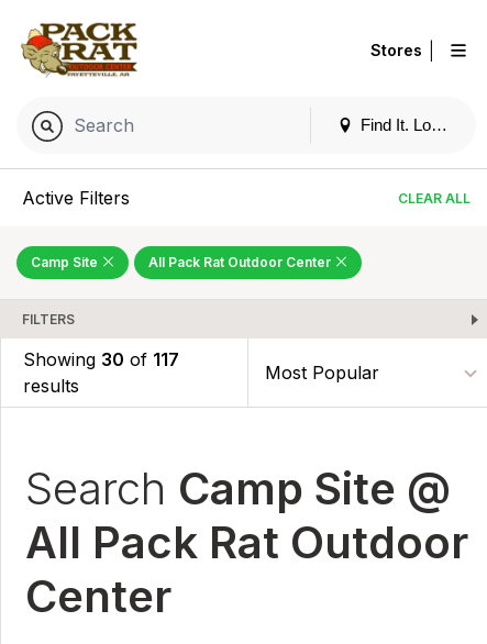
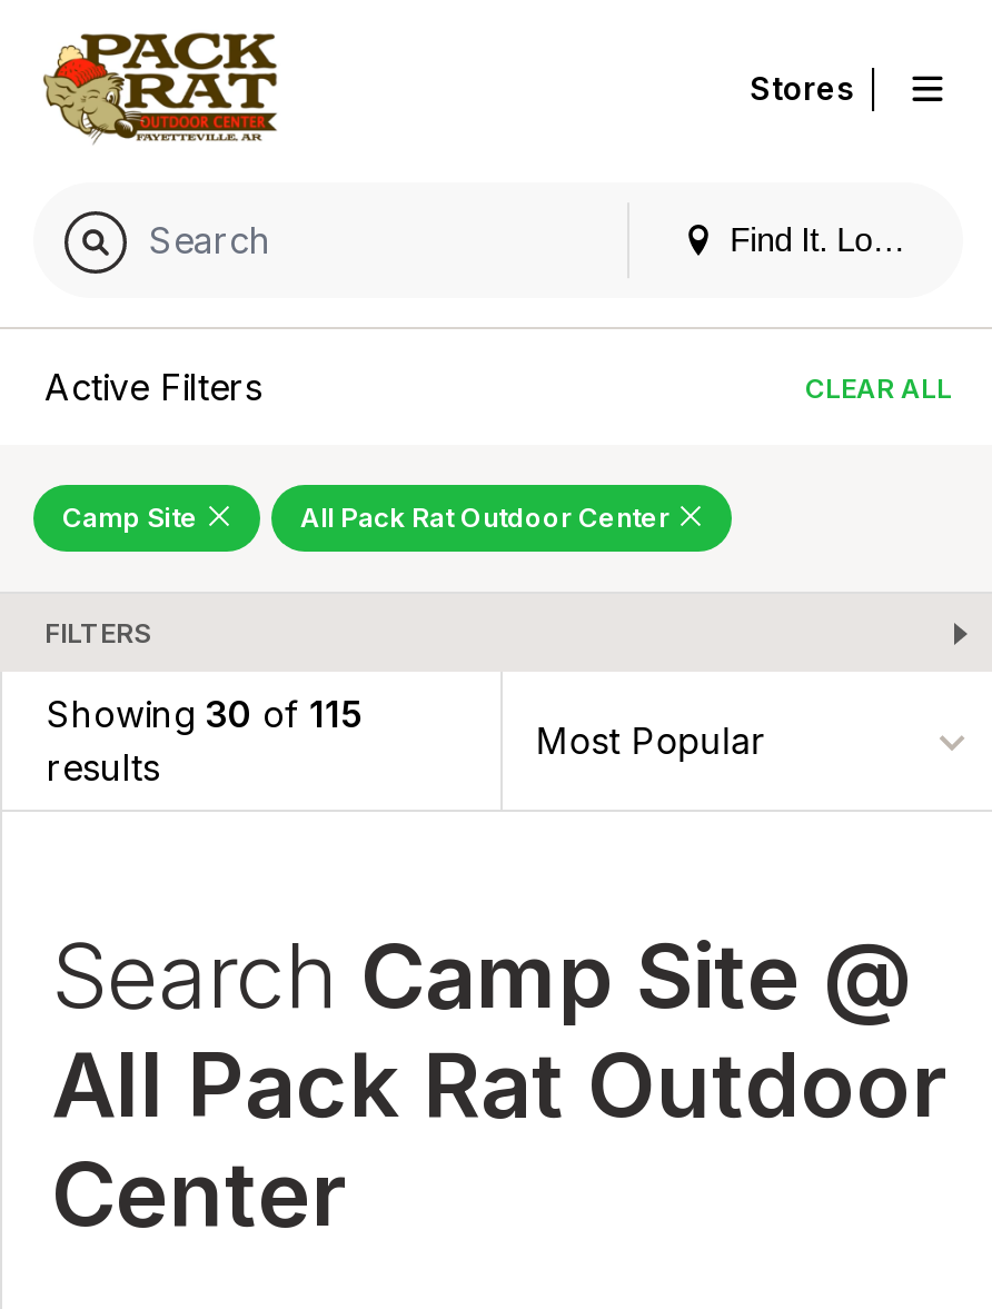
[23,348,179,370] Showing 30 of 117 -> [47,691,363,736] Showing 30 of 115

